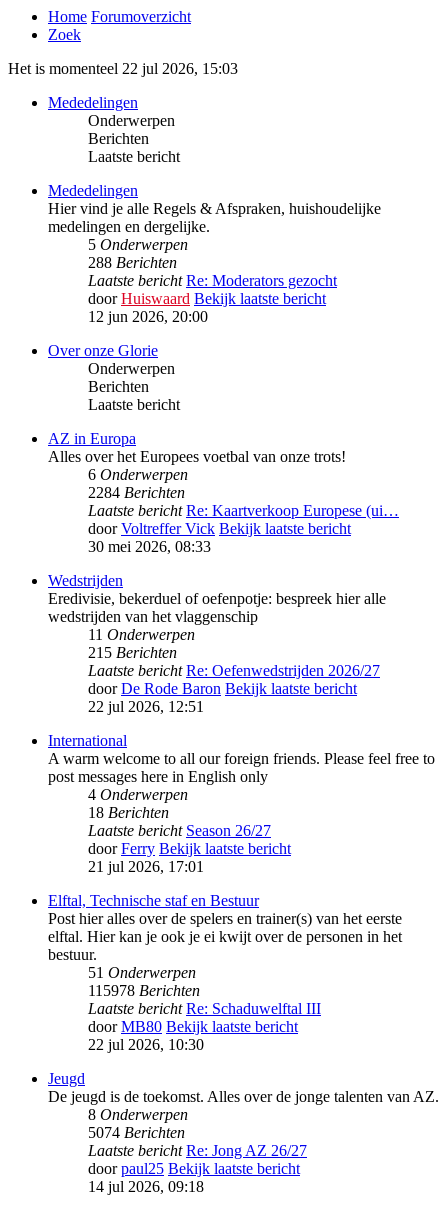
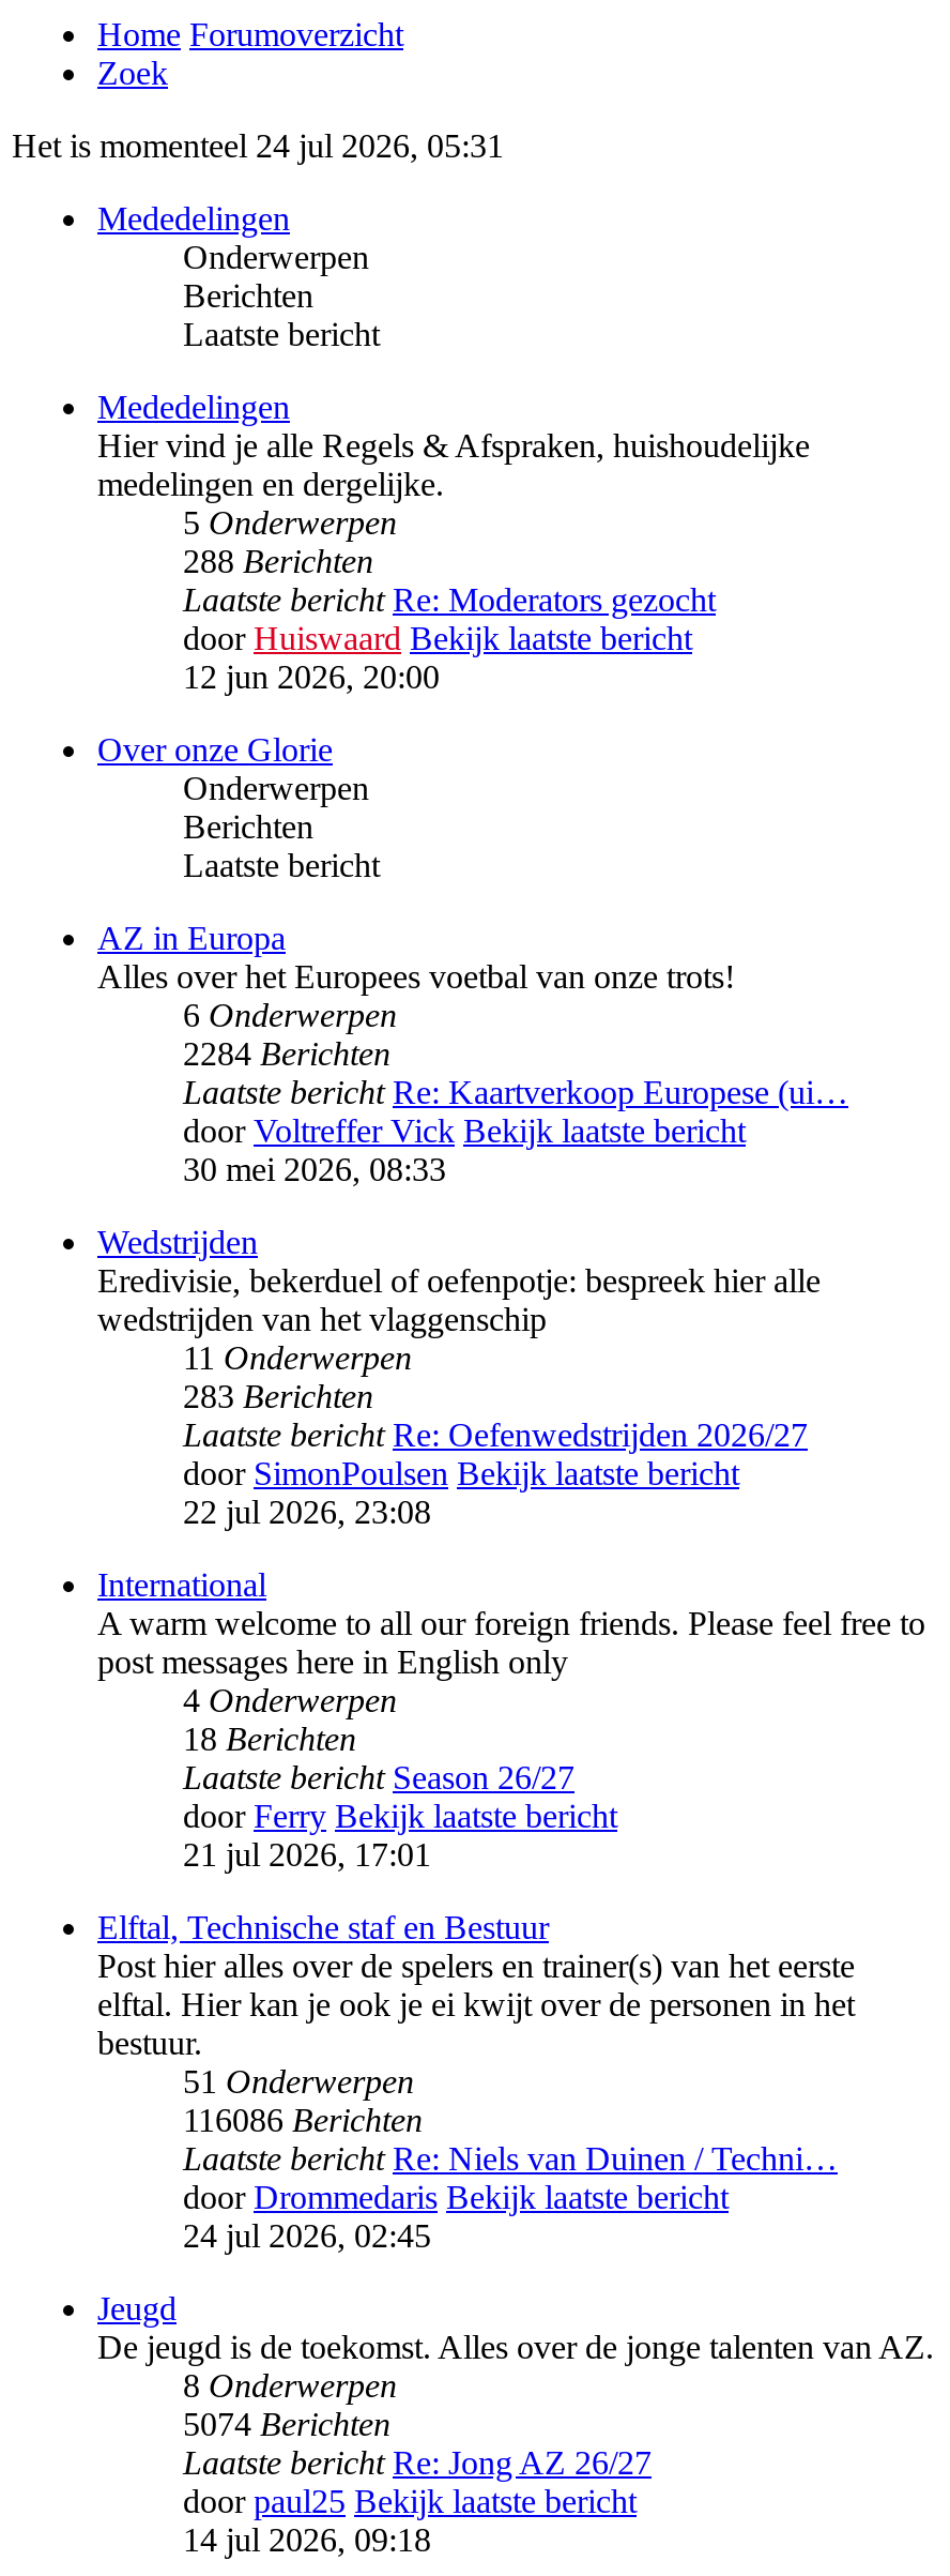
[8,60,238,77] Het is momenteel 22 jul 2026, 15:03 -> [12,128,504,165] Het is momenteel 24 jul 2026, 05:31
[88,644,177,661] 215 Berichten -> [183,1379,373,1415] 283 Berichten
[88,680,357,715] door De Rode Baron Bekijk laatste bericht | 22 jul 2026, 12:51 -> [183,1456,739,1531] door SimonPoulsen Bekijk laatste bericht | 22 jul 2026, 23:08
[88,982,321,1053] 115978 Berichten | Laatste bericht Re: Schaduwelftal III | door MB80 Bekijk laatste bericht | 22 jul 2026, 10:30 -> [183,2103,838,2255] 116086 Berichten | Laatste bericht Re: Niels van Duinen / Techni… | door Drommedaris Bekijk laatste bericht | 24 jul 2026, 02:45

